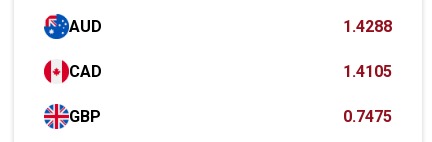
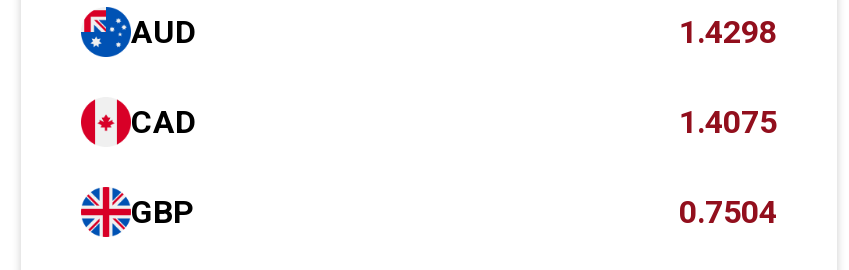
[343,16,392,35] 1.4288 -> [679,12,777,50] 1.4298
[343,61,392,80] 1.4105 -> [679,102,777,140] 1.4075
[343,106,392,125] 0.7475 -> [679,192,777,230] 0.7504

